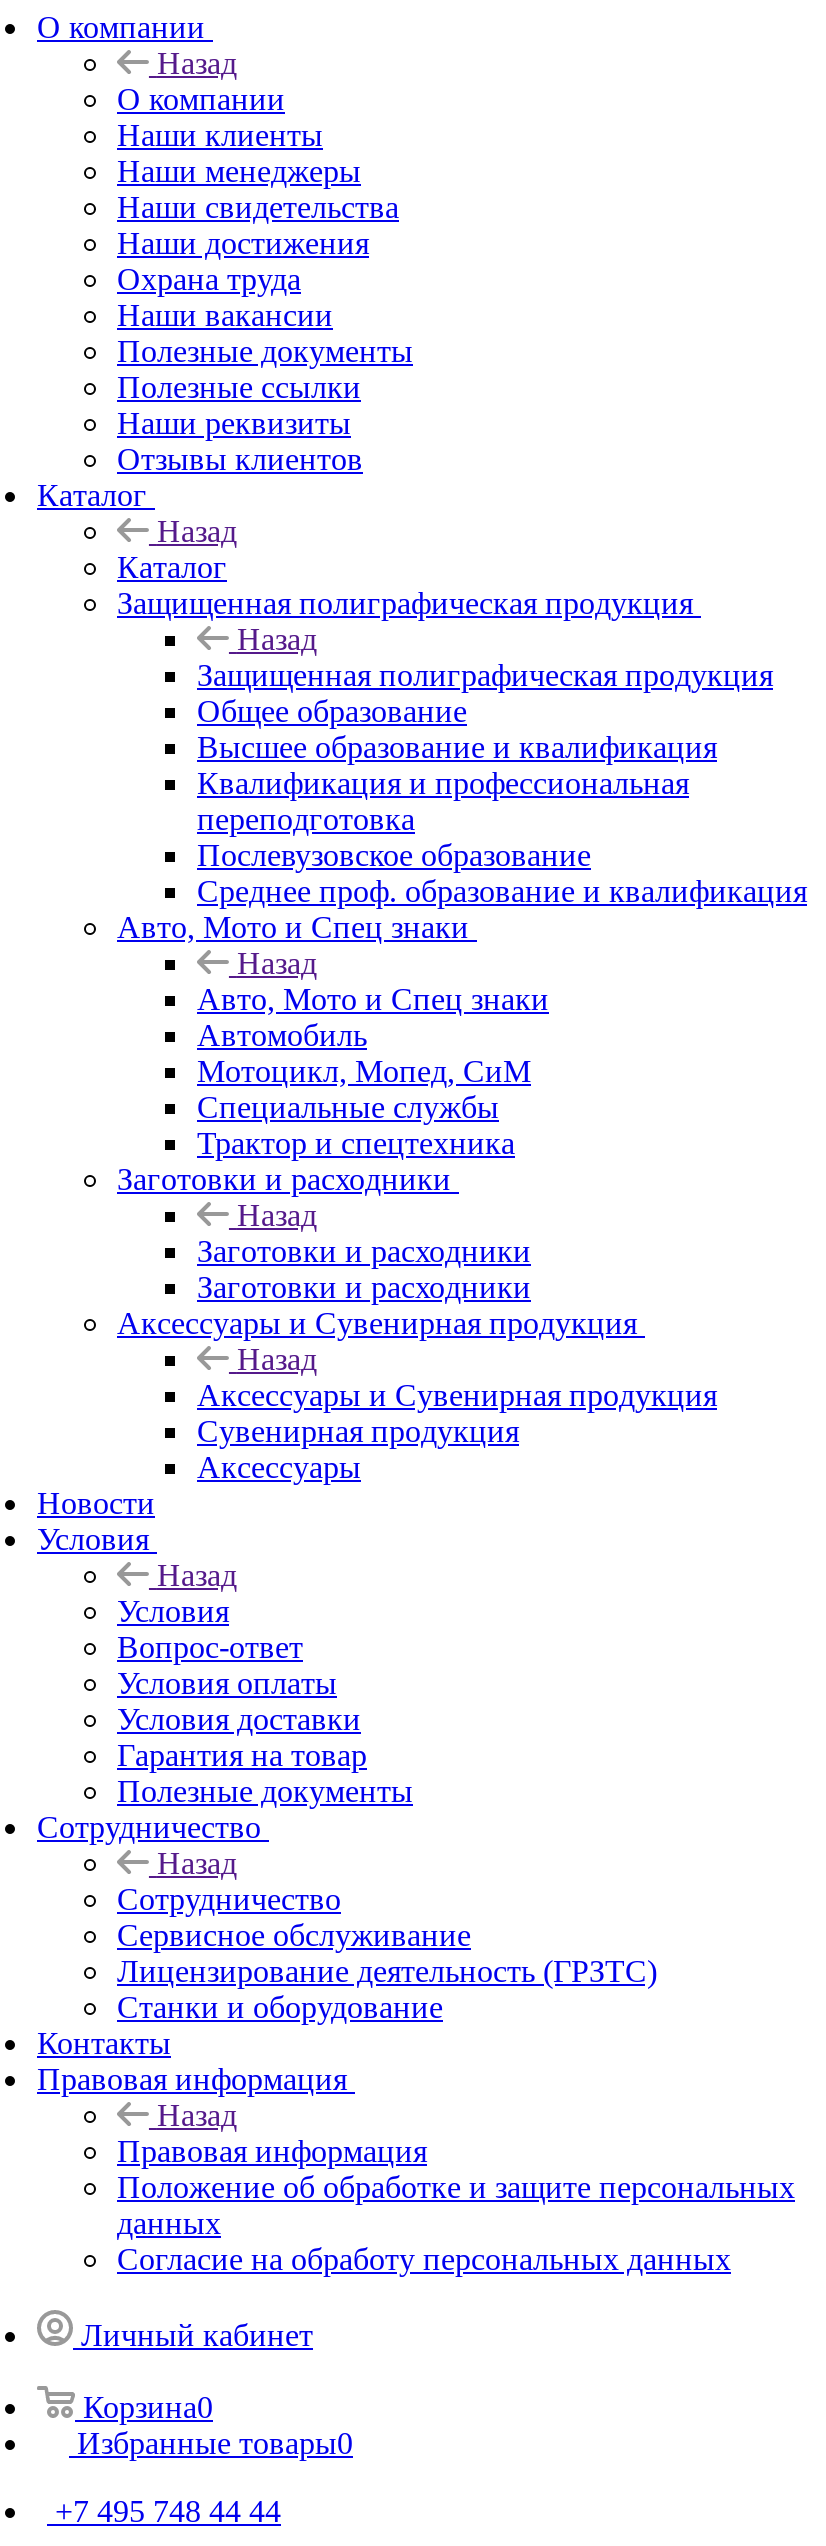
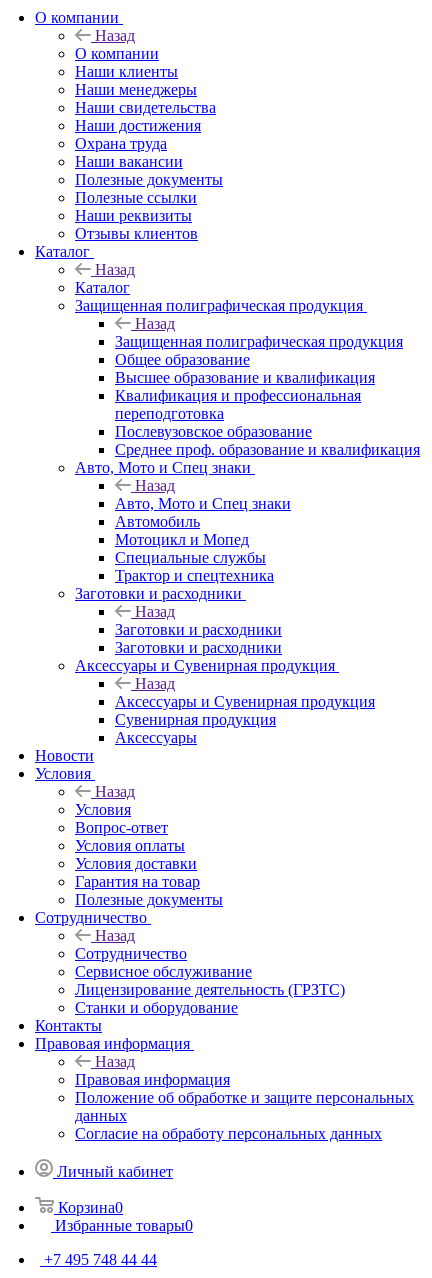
[197,1054,531,1088] Мотоцикл, Мопед, СиМ -> [115,531,249,548] Мотоцикл и Мопед

